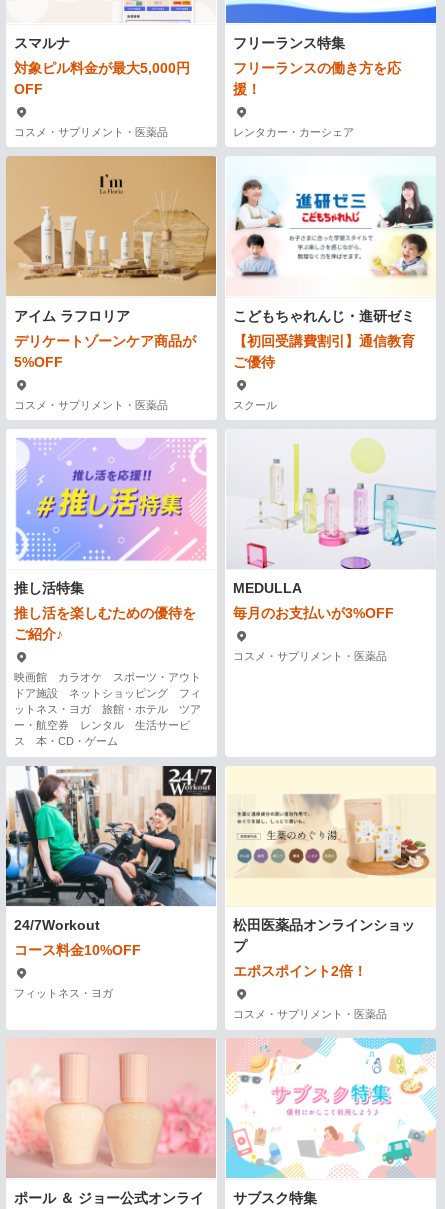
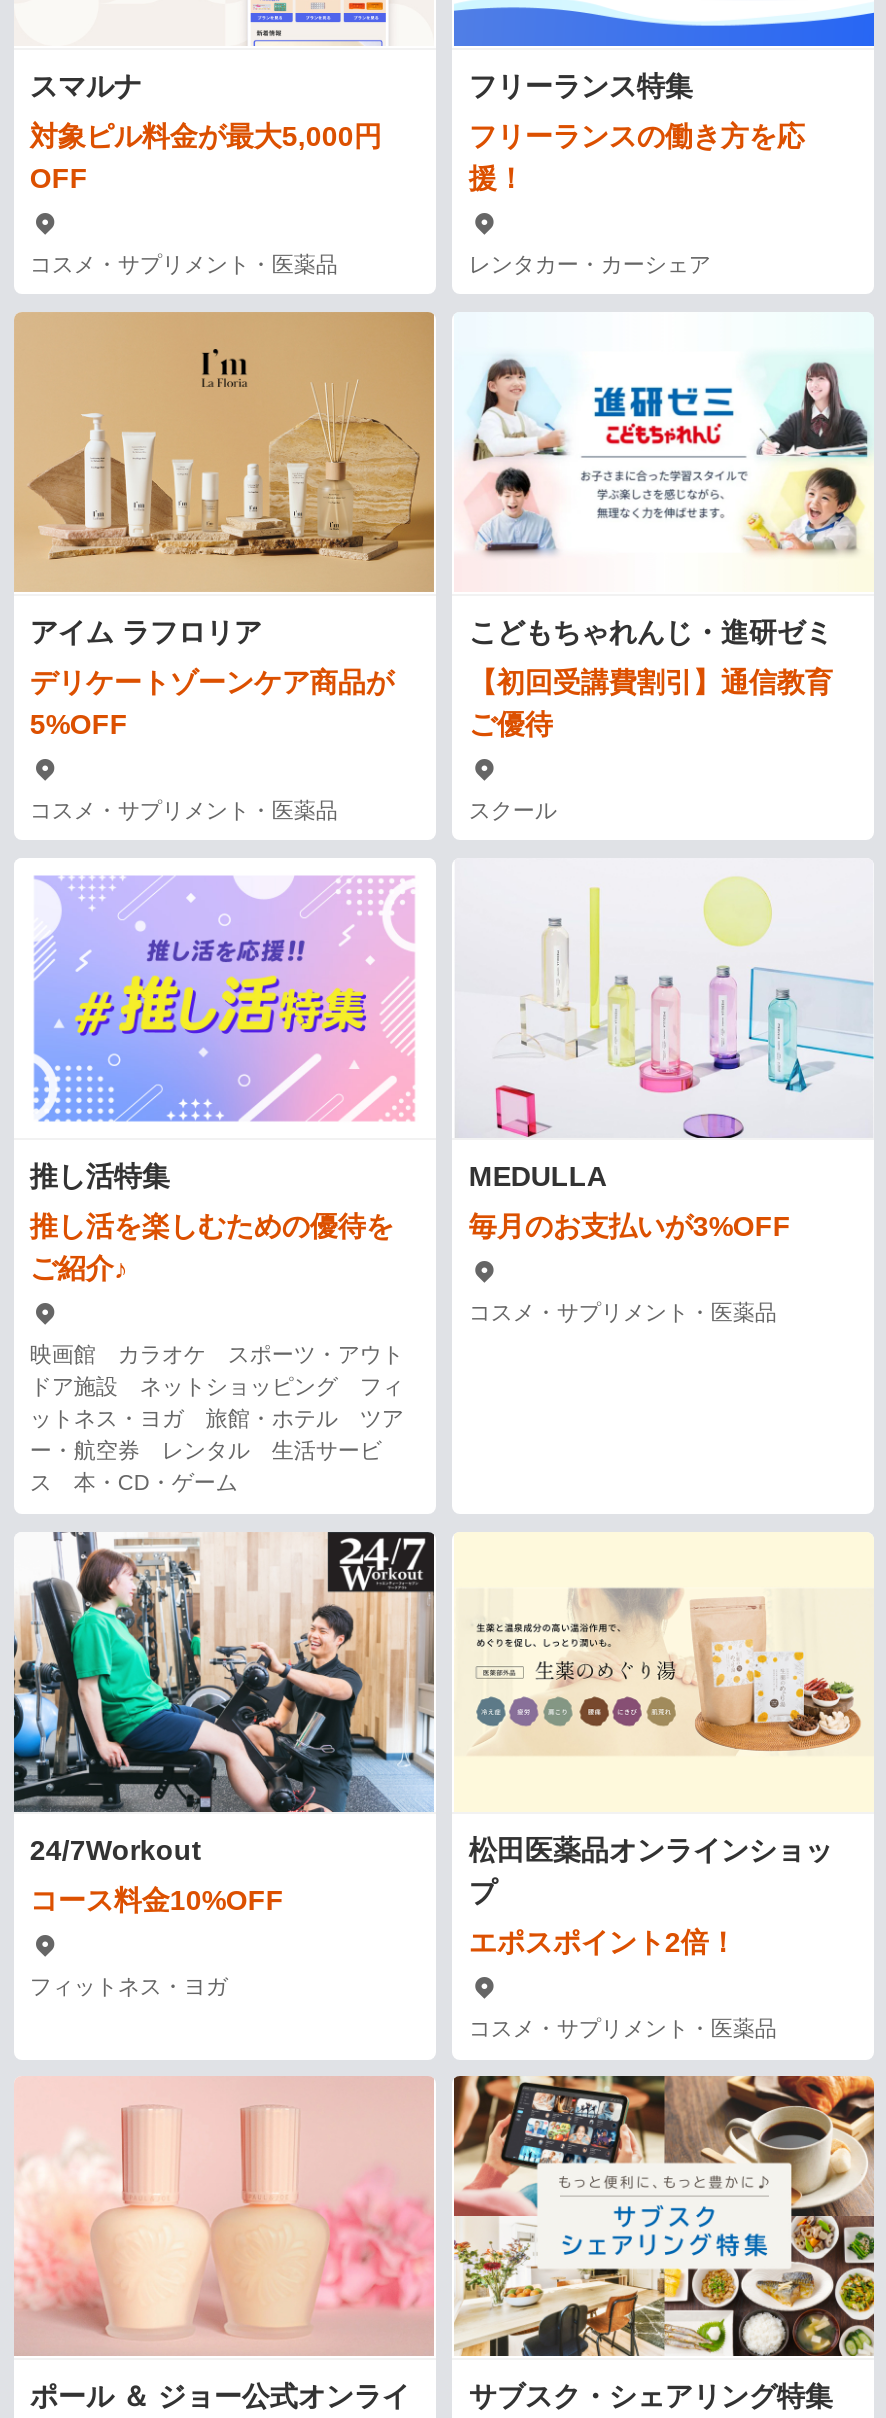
[225,1037,436,1206] [image] | サブスク特集 -> [452,2074,876,2412] [image] | サブスク・シェアリング特集

